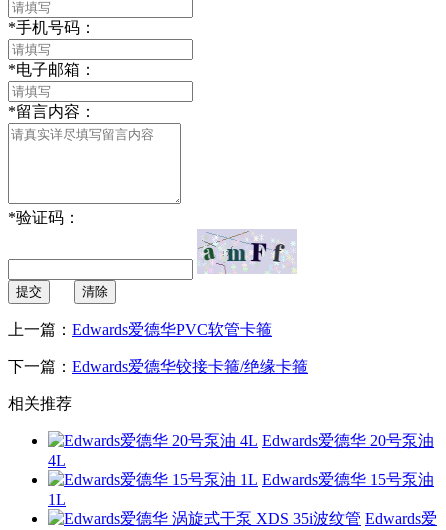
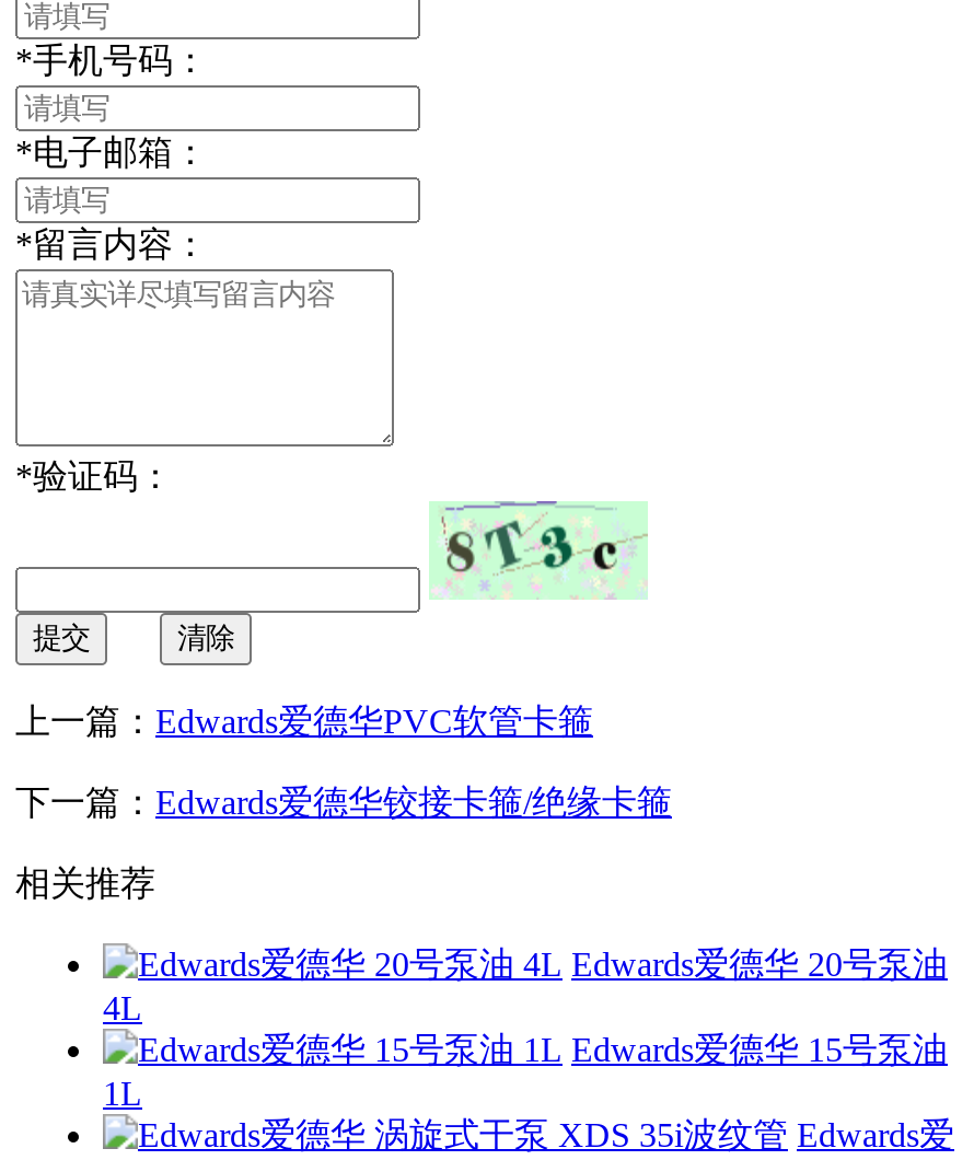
[197,229,297,274] [image] -> [429,501,648,600] [image]

